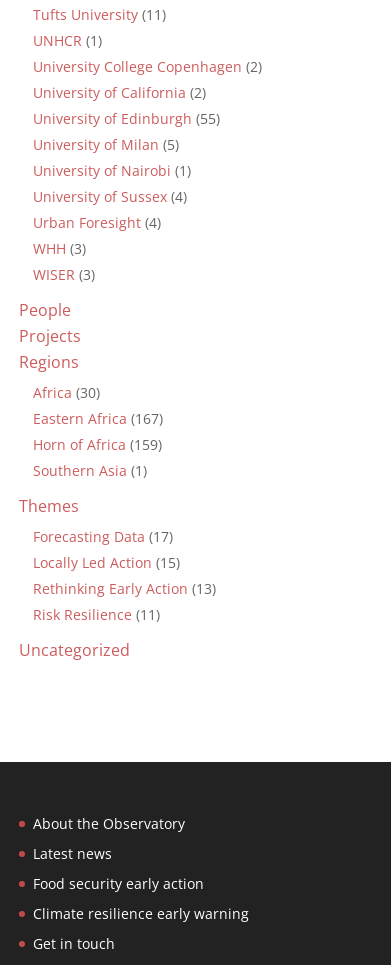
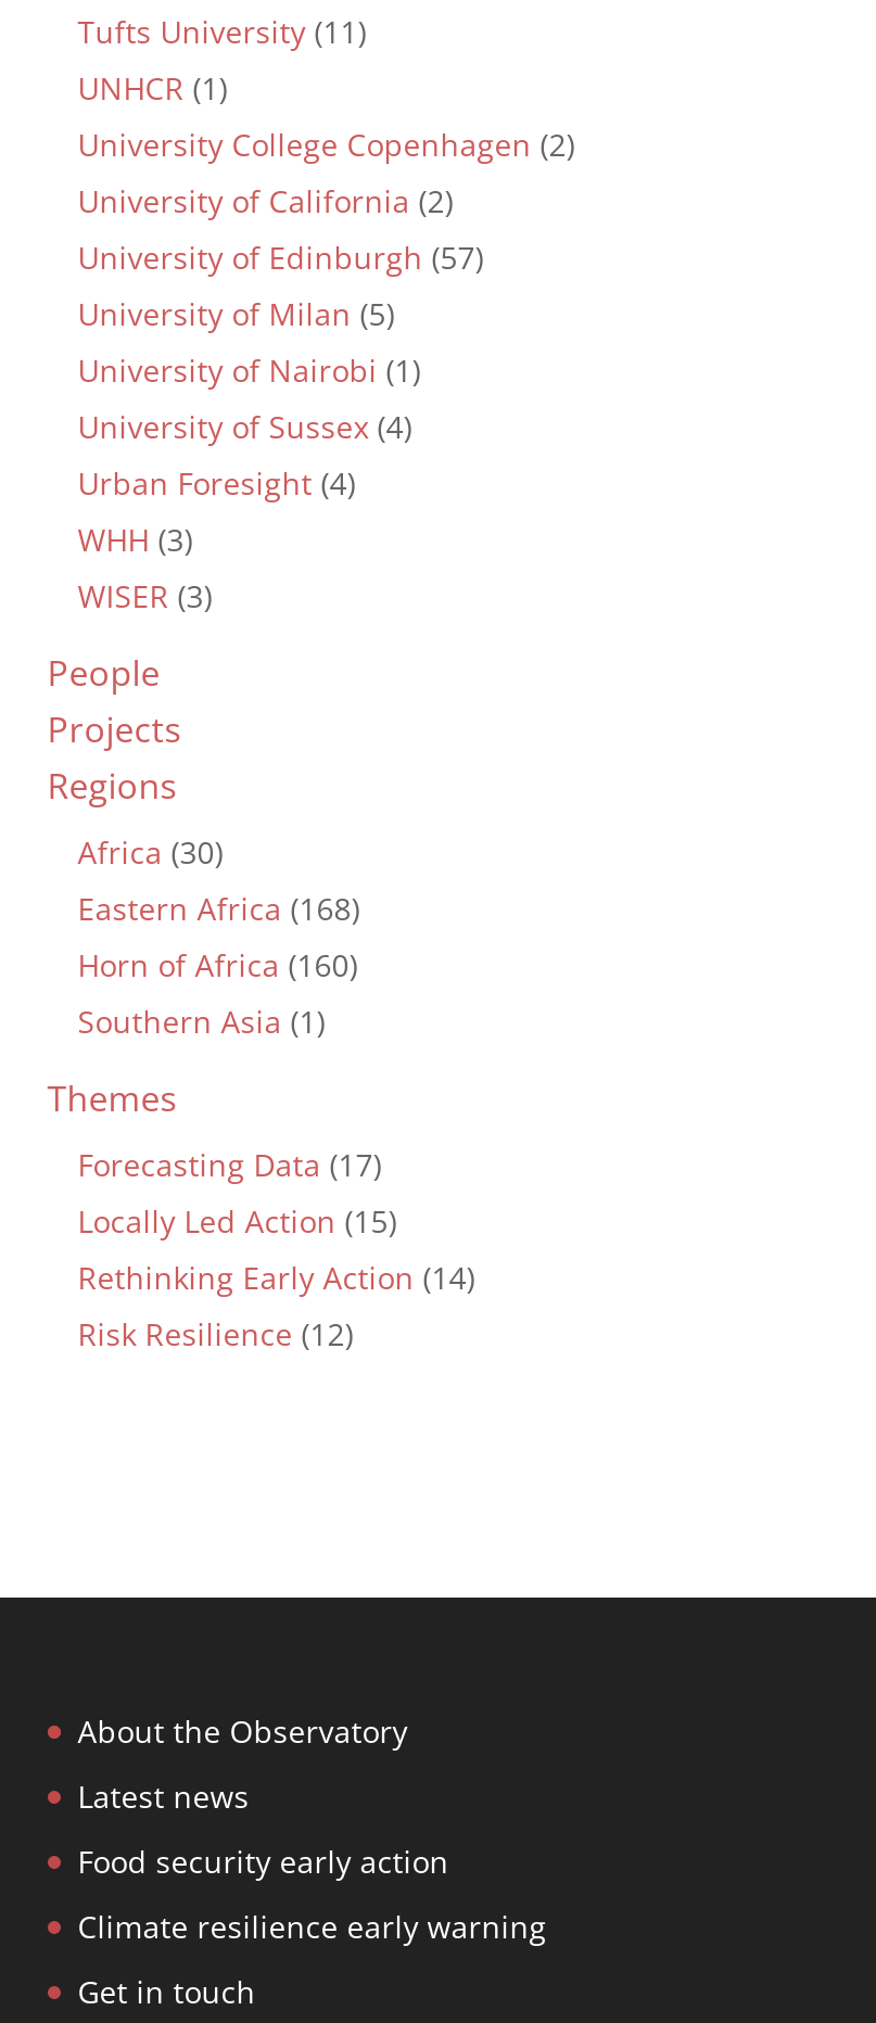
[33,109,220,128] University of Edinburgh (55) -> [78,237,484,278] University of Edinburgh (57)
[33,409,163,428] Eastern Africa (167) -> [78,888,360,929] Eastern Africa (168)
[33,435,162,454] Horn of Africa (159) -> [78,944,358,986] Horn of Africa (160)
[19,579,216,661] Rethinking Early Action (13) | Risk Resilience (11) | Uncategorized -> [78,1257,475,1355] Rethinking Early Action (14) | Risk Resilience (12)

